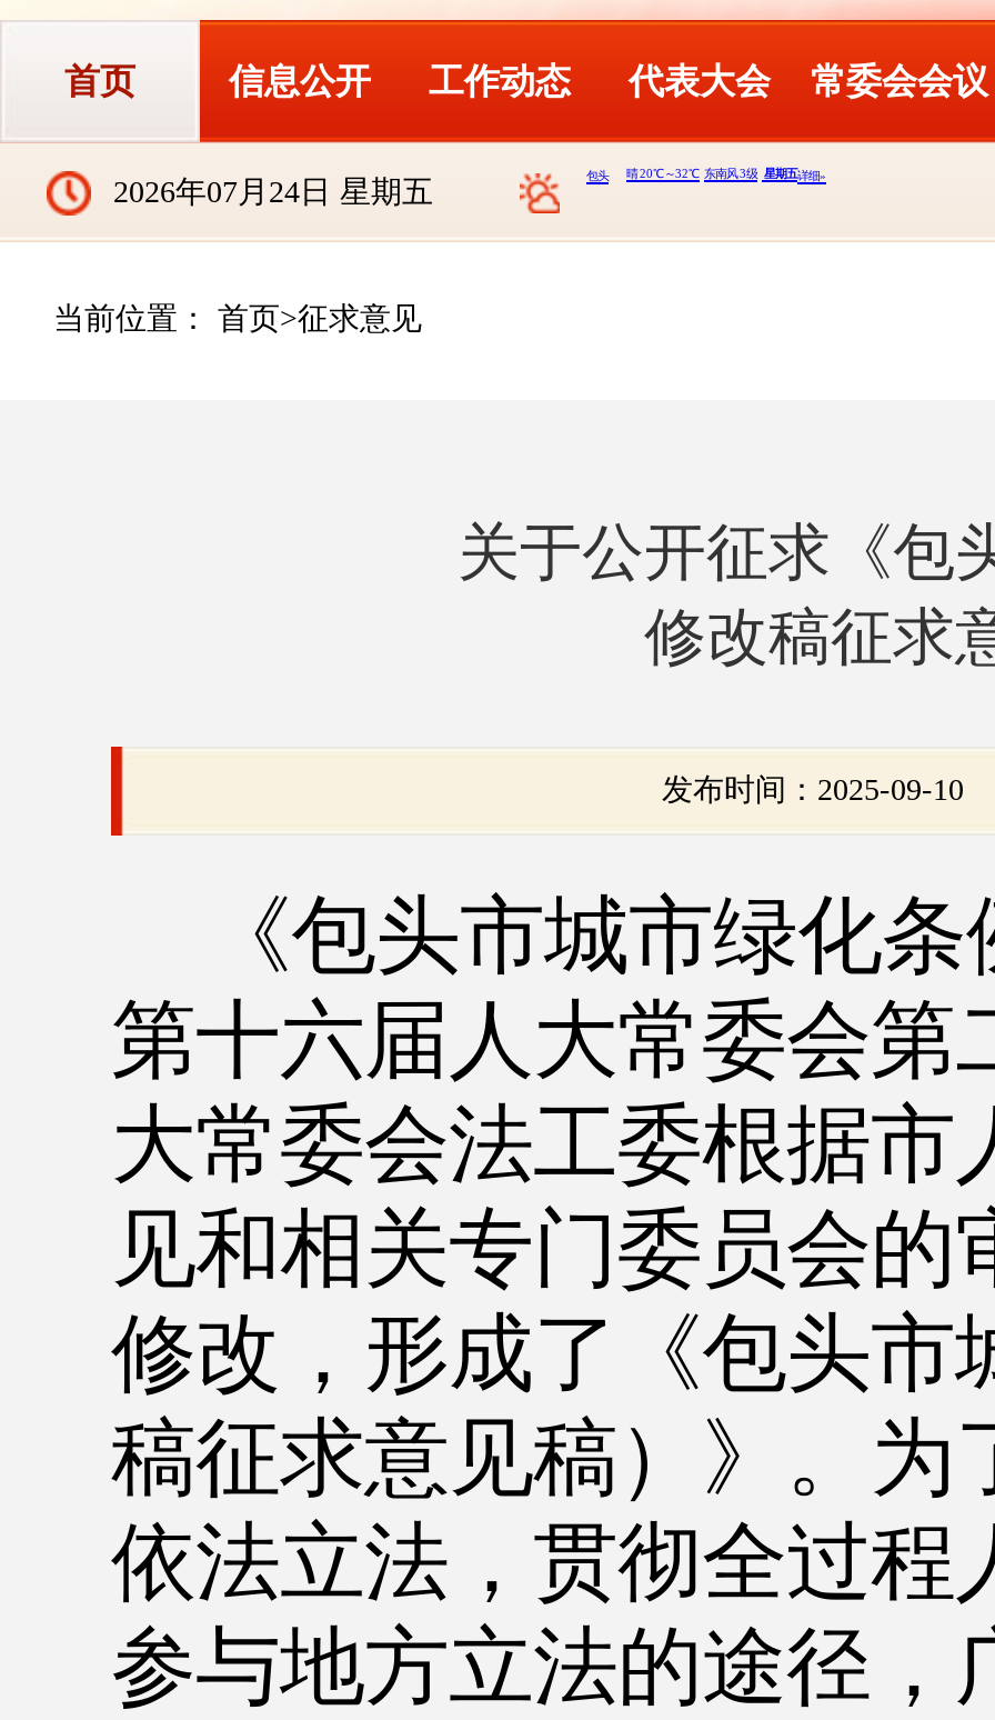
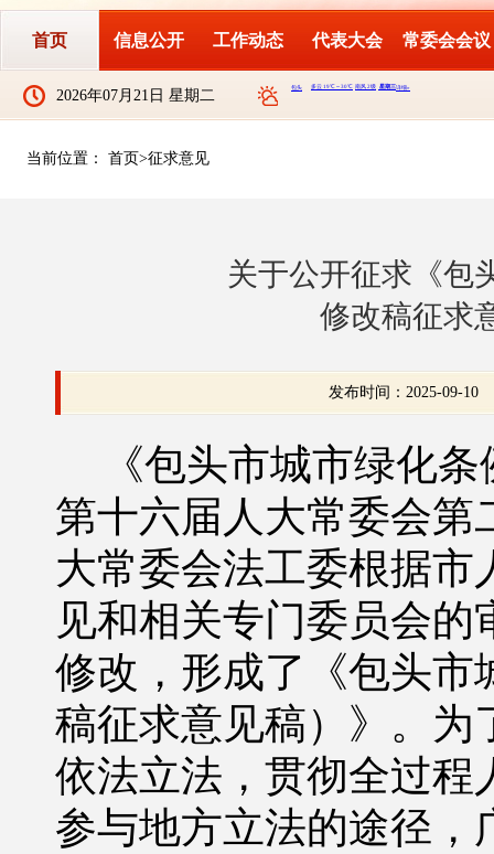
[113,176,433,209] 2026年07月24日 星期五 -> [56,87,215,104] 2026年07月21日 星期二

